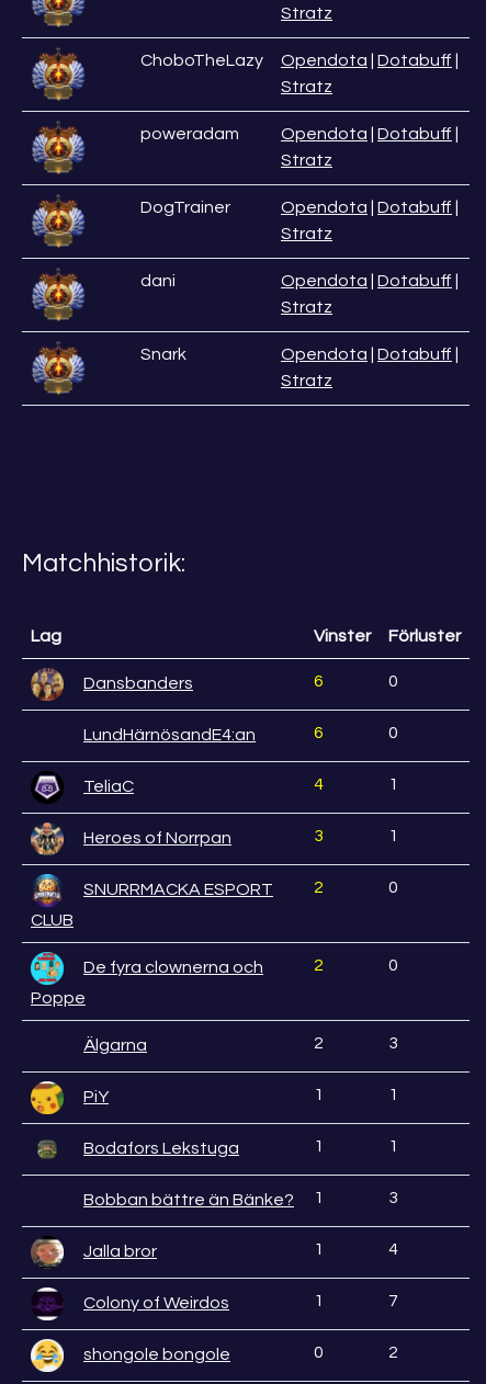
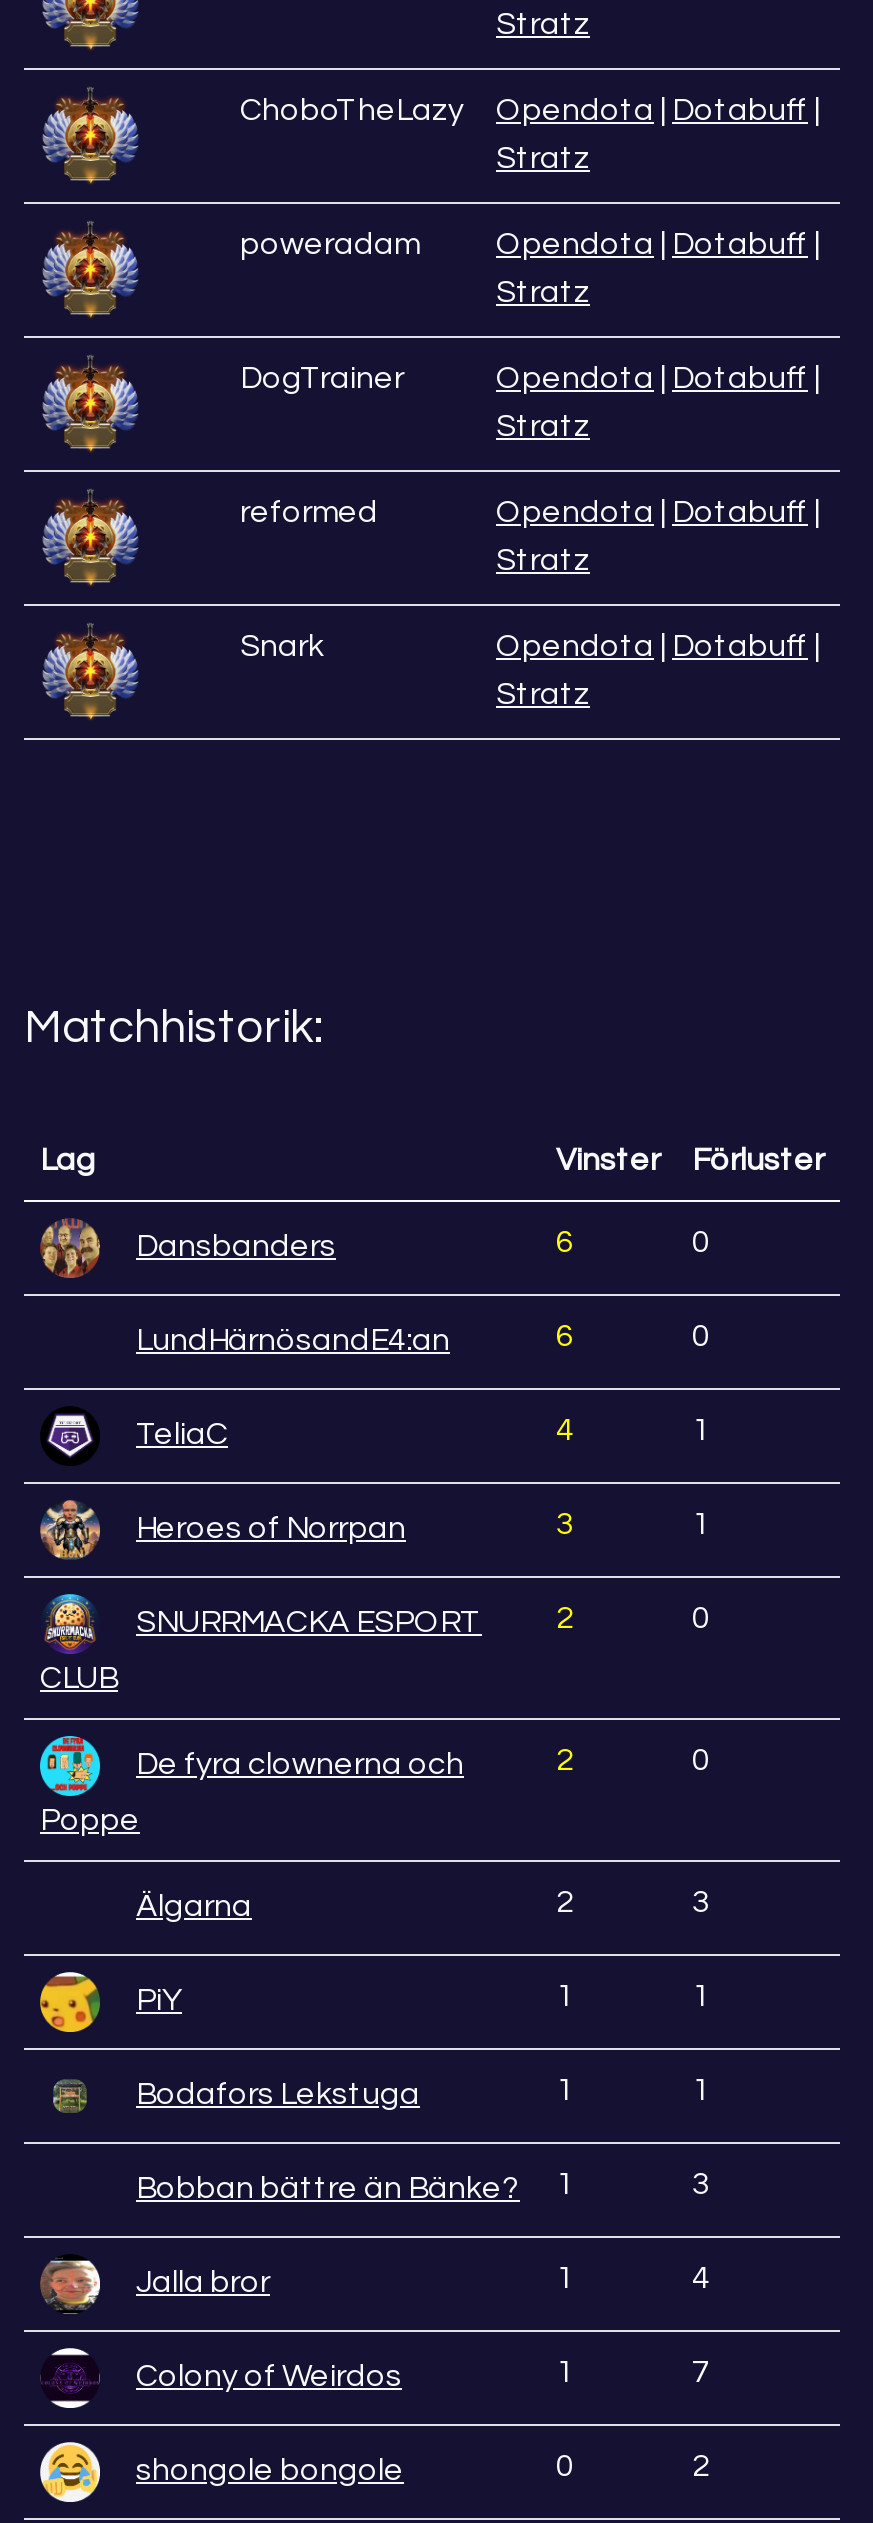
[140,272,176,290] dani -> [240,497,378,529] reformed

